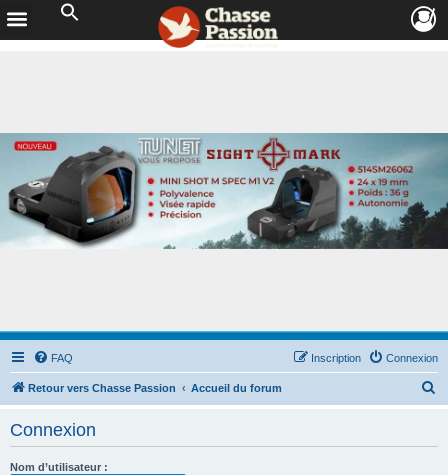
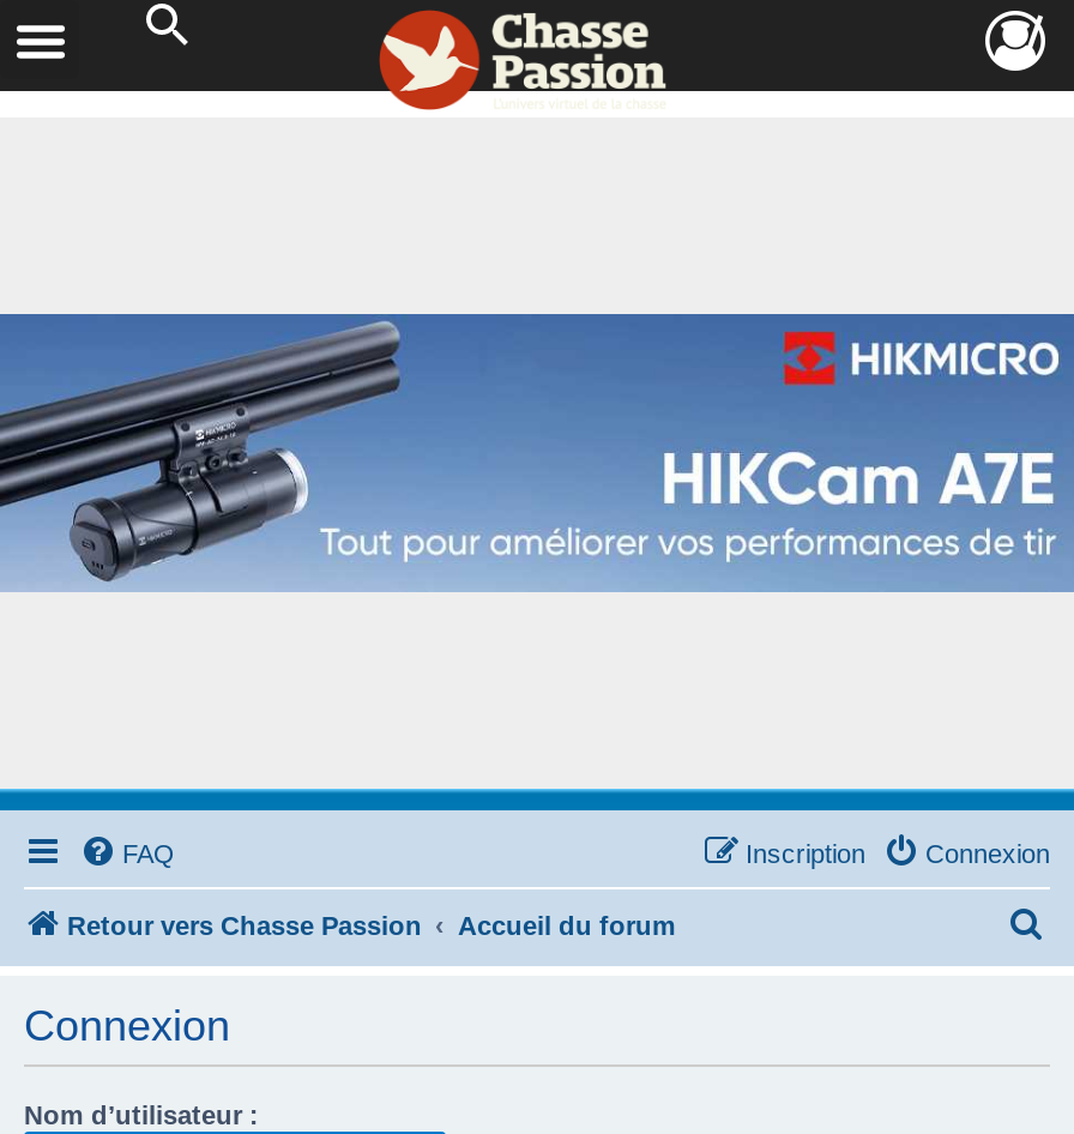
[3,133,445,250] [image] -> [7,314,1067,592] [image]

